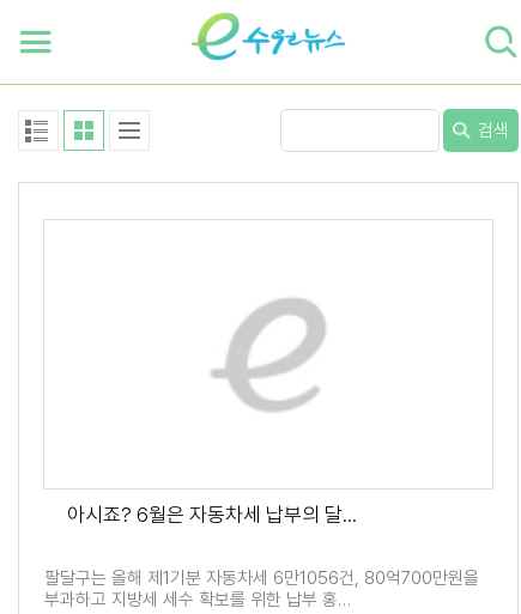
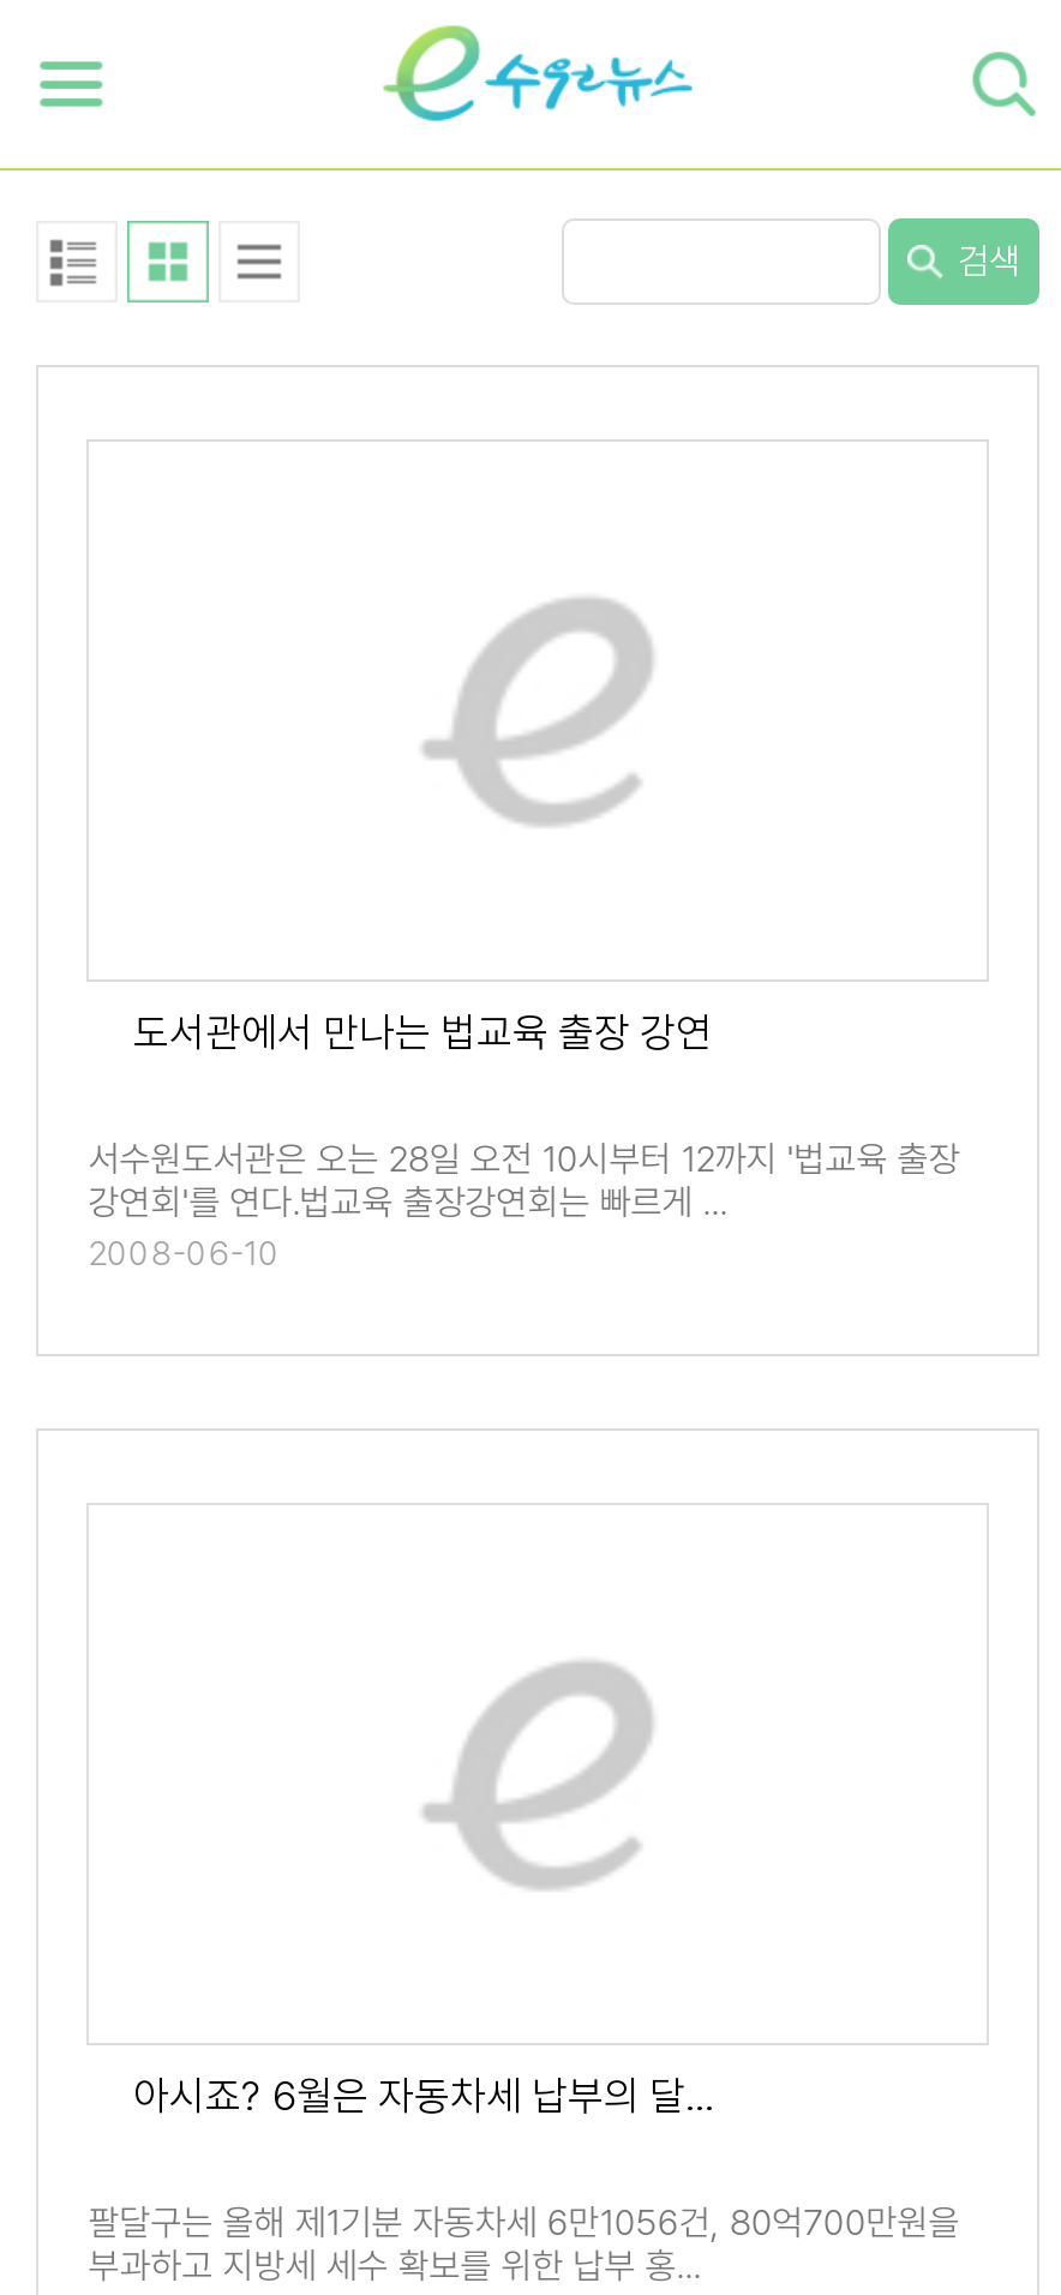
none -> [88,1008,960,1272] 도서관에서 만나는 법교육 출장 강연 | 서수원도서관은 오는 28일 오전 10시부터 12까지 '법교육 출장 | 강연회'를 연다.법교육 출장강연회는 빠르게 … | 2008-06-10

